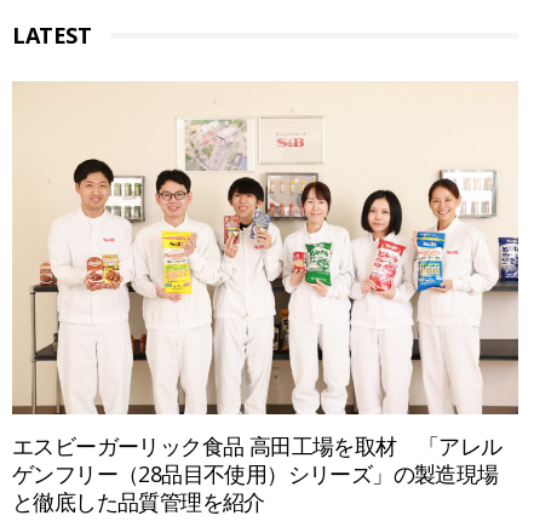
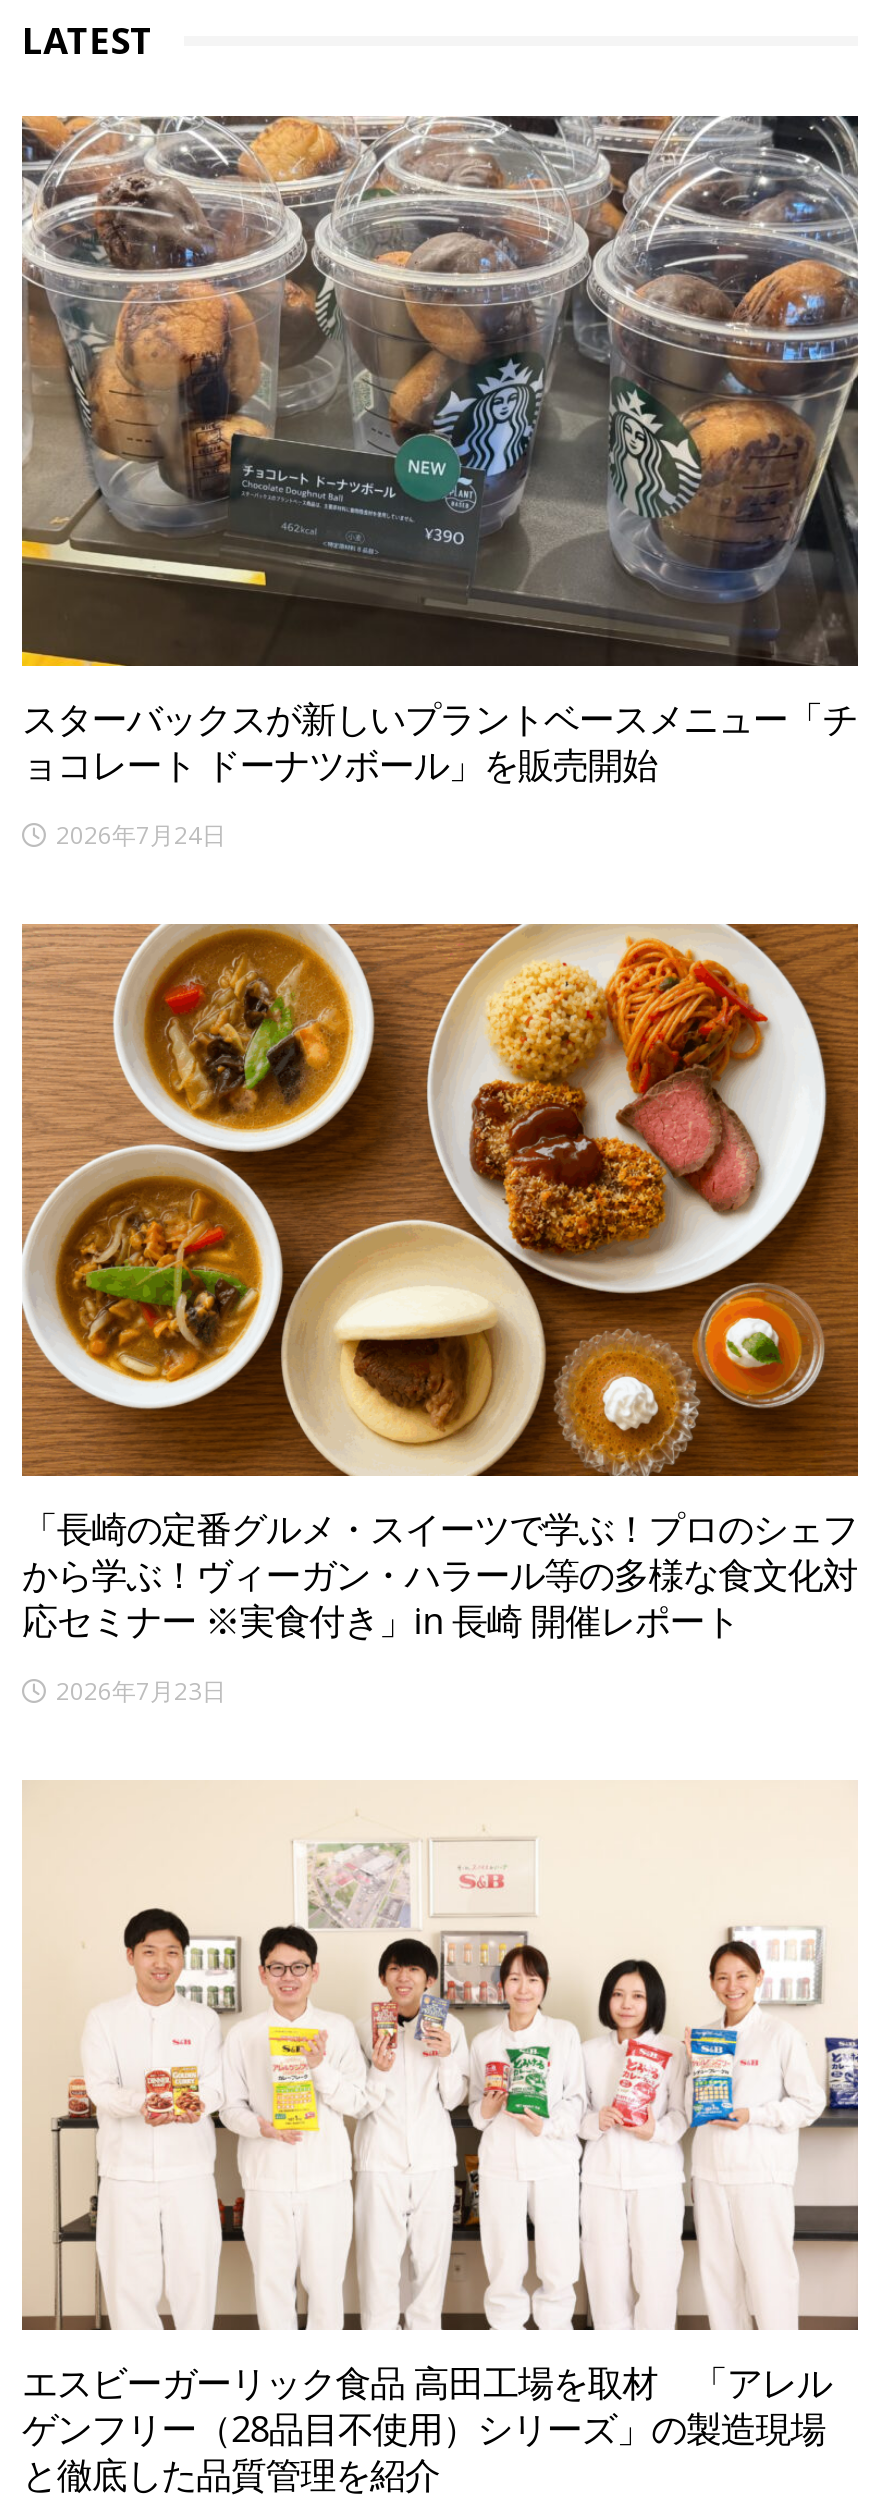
none -> [20,114,860,852] [image] | スターバックスが新しいプラントベースメニュー「チ | ョコレート ドーナツボール」を販売開始 | 2026年7月24日
none -> [20,922,860,1707] [image] | 「長崎の定番グルメ・スイーツで学ぶ！プロのシェフ | から学ぶ！ヴィーガン・ハラール等の多様な食文化対 | 応セミナー ※実食付き」in 長崎 開催レポート | 2026年7月23日

